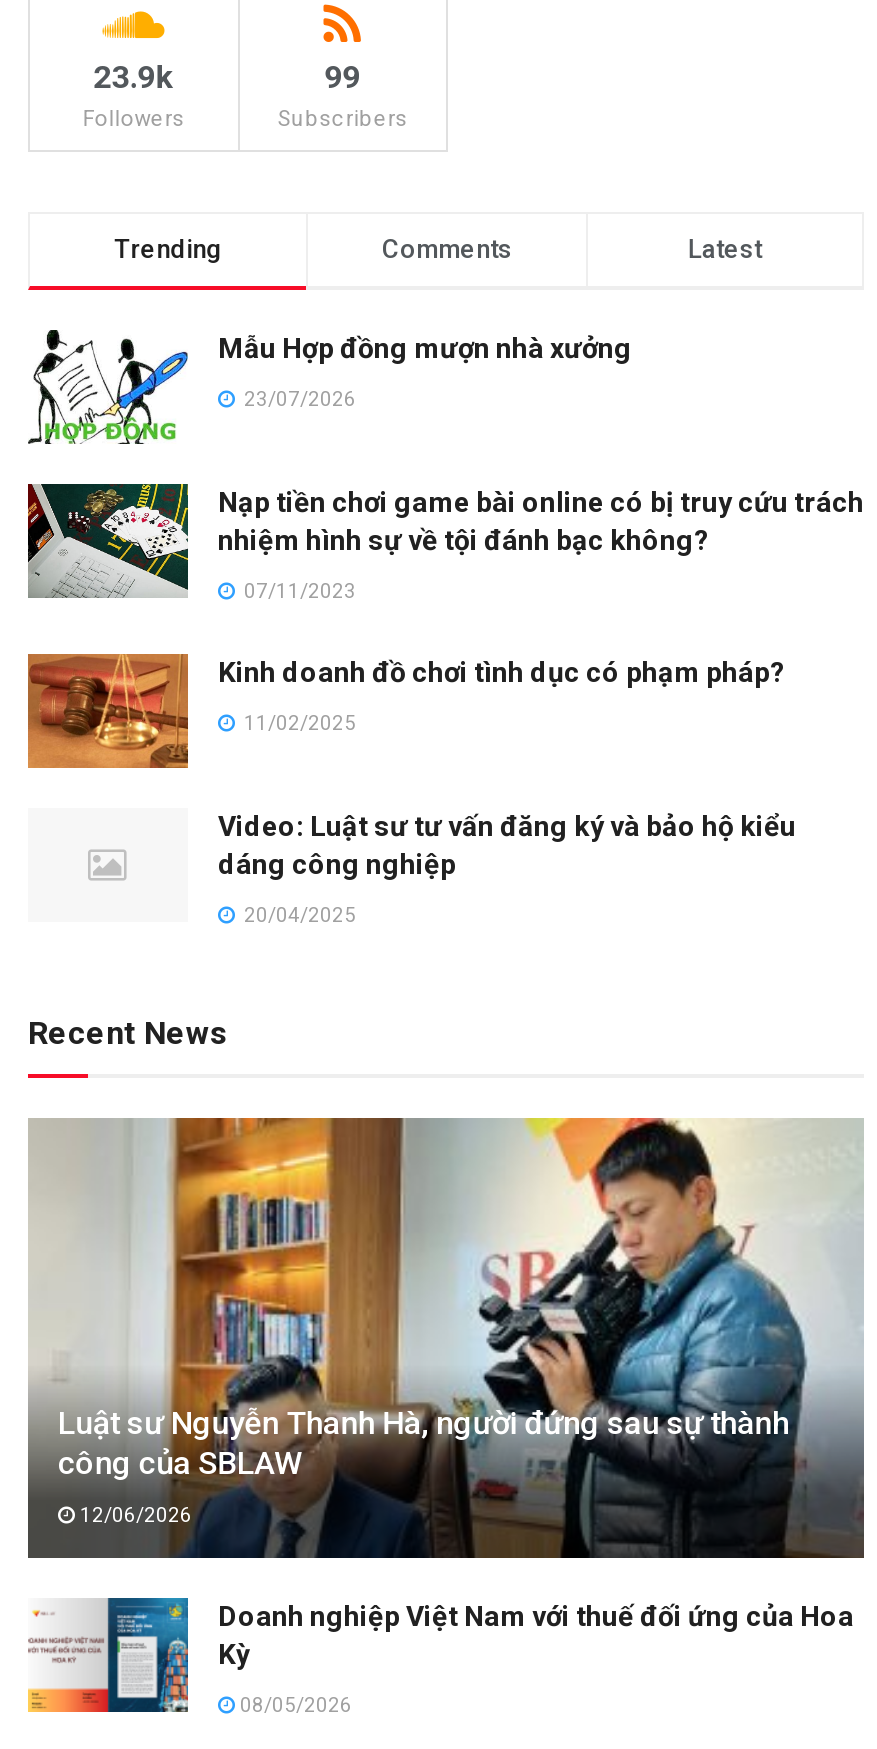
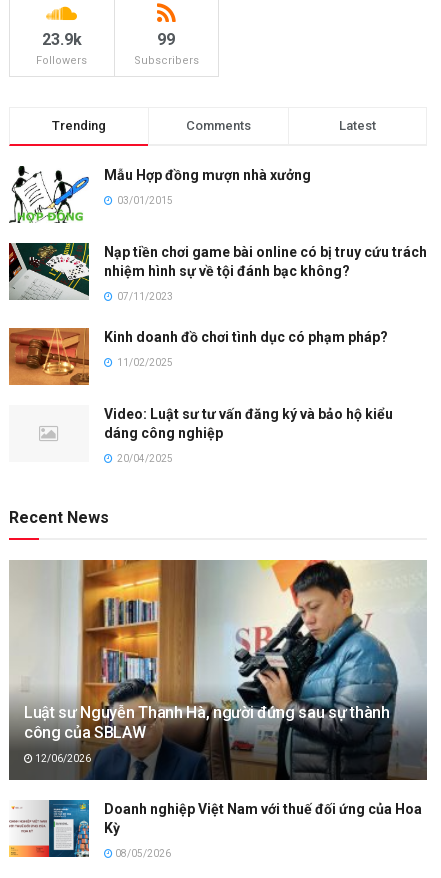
[240,387,356,409] 23/07/2026 -> [115,195,173,206] 03/01/2015

